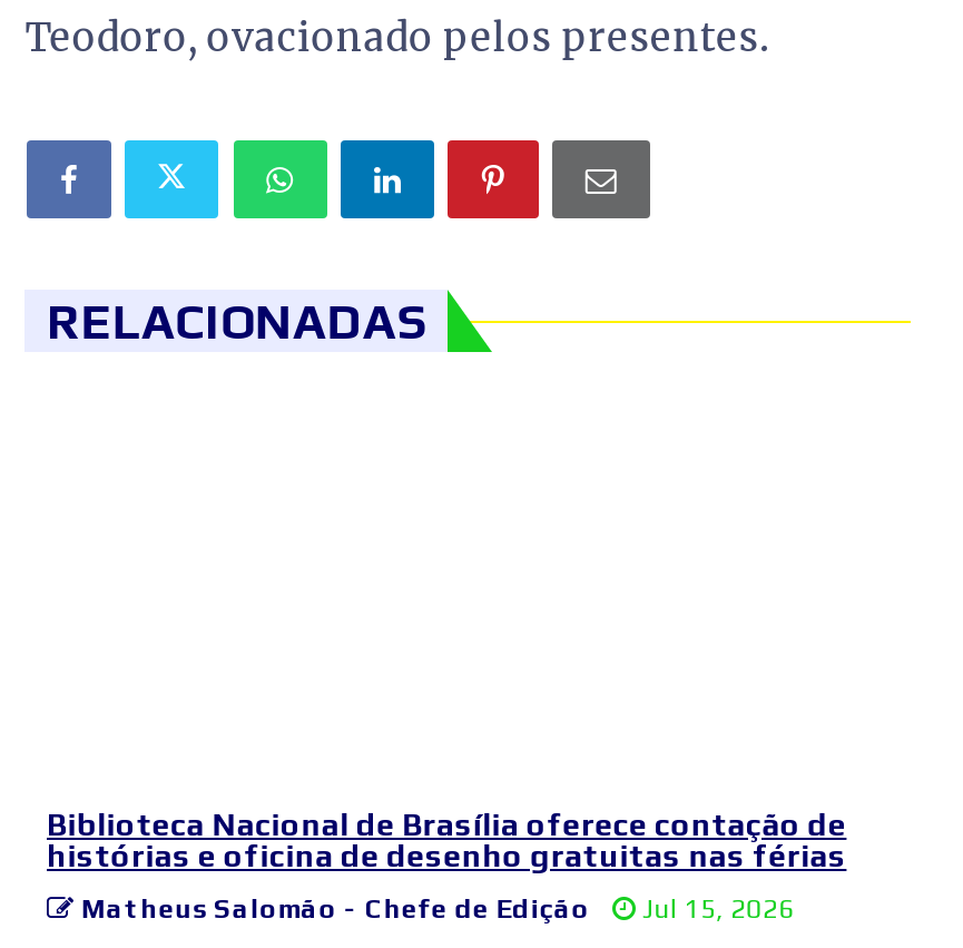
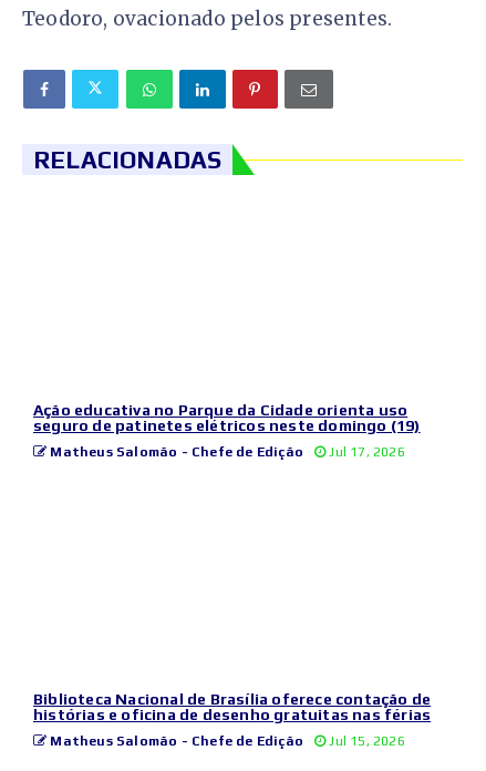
none -> [33,401,420,460] Ação educativa no Parque da Cidade orienta uso | seguro de patinetes elétricos neste domingo (19) | Matheus Salomão - Chefe de Edição | Jul 17, 2026

